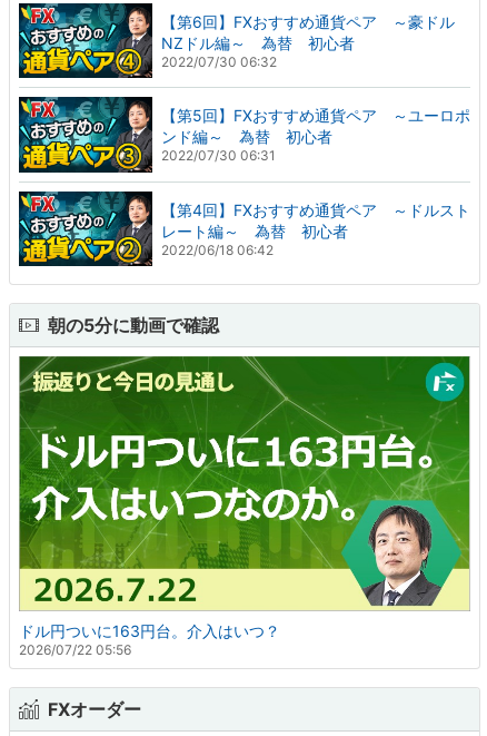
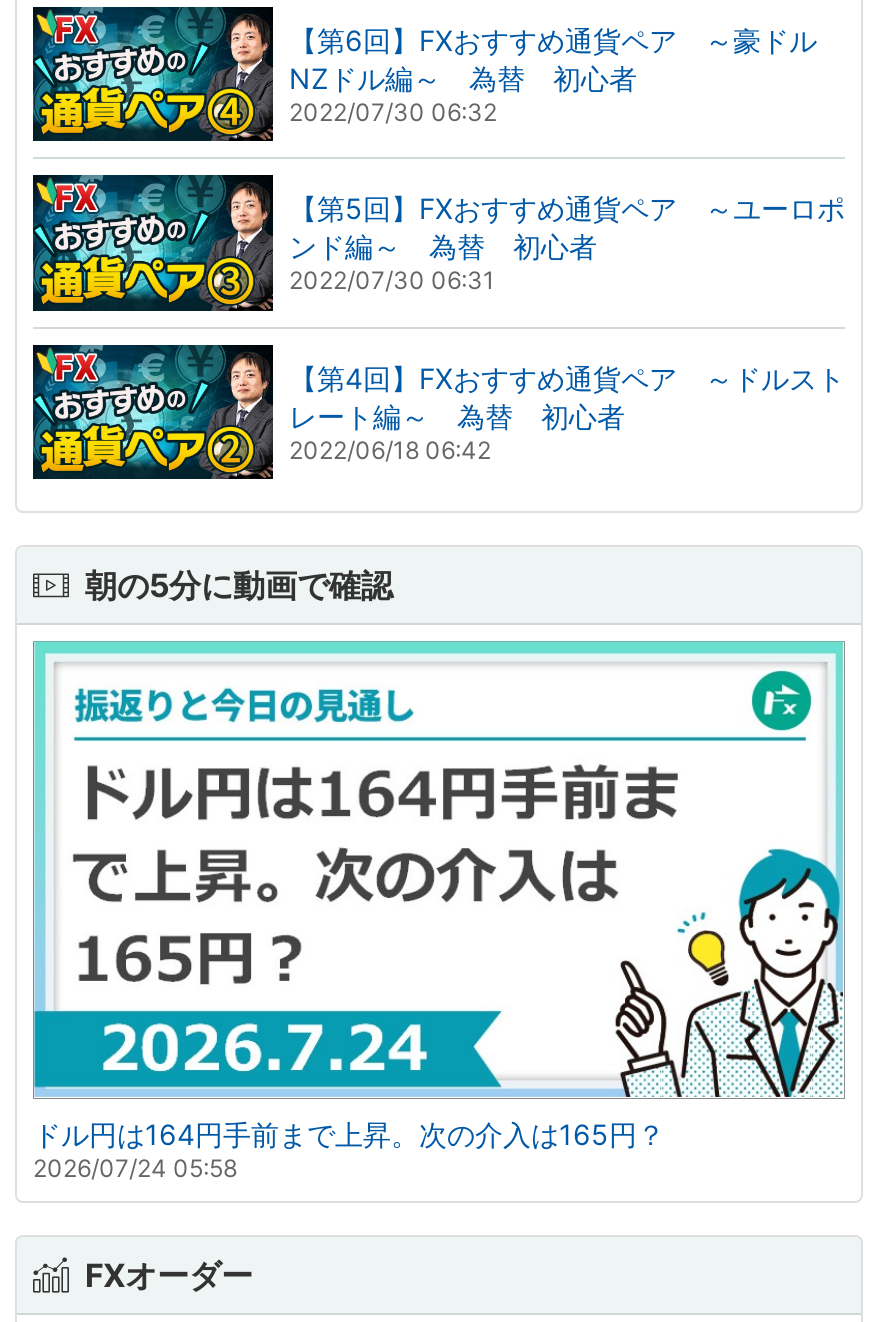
[18,355,470,658] [image] | ドル円ついに163円台。介入はいつ？ | 2026/07/22 05:56 -> [33,639,845,1182] [image] | ドル円は164円手前まで上昇。次の介入は165円？ | 2026/07/24 05:58

